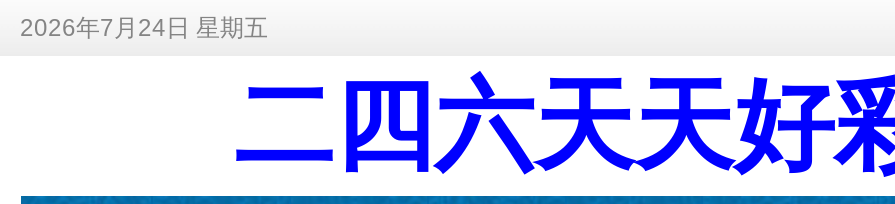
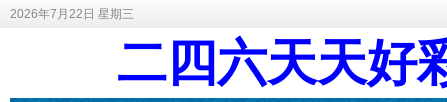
[20,14,268,42] 2026年7月24日 星期五 -> [9,7,133,21] 2026年7月22日 星期三

